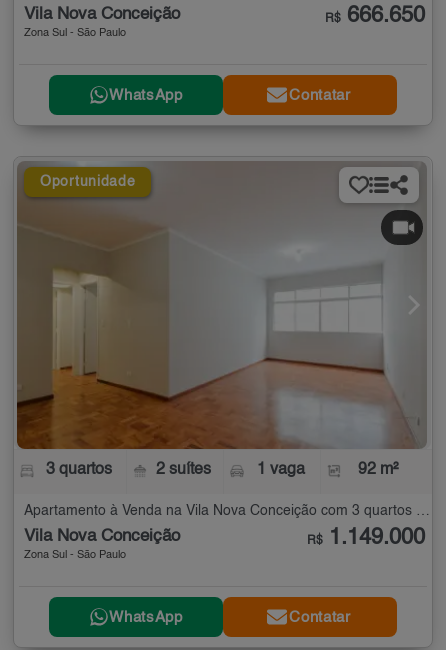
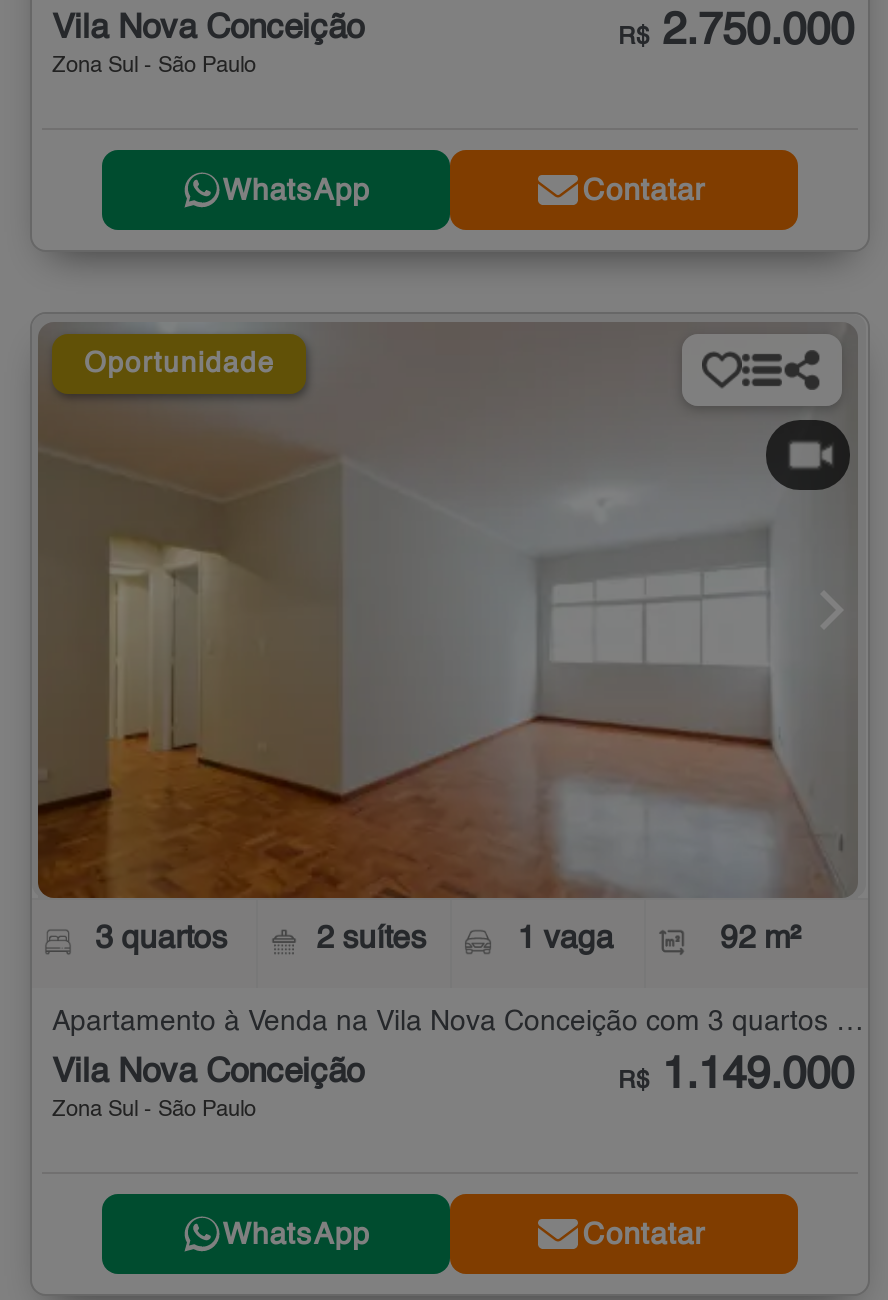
[325,5,425,27] R$666.650 -> [618,10,854,54] R$2.750.000

